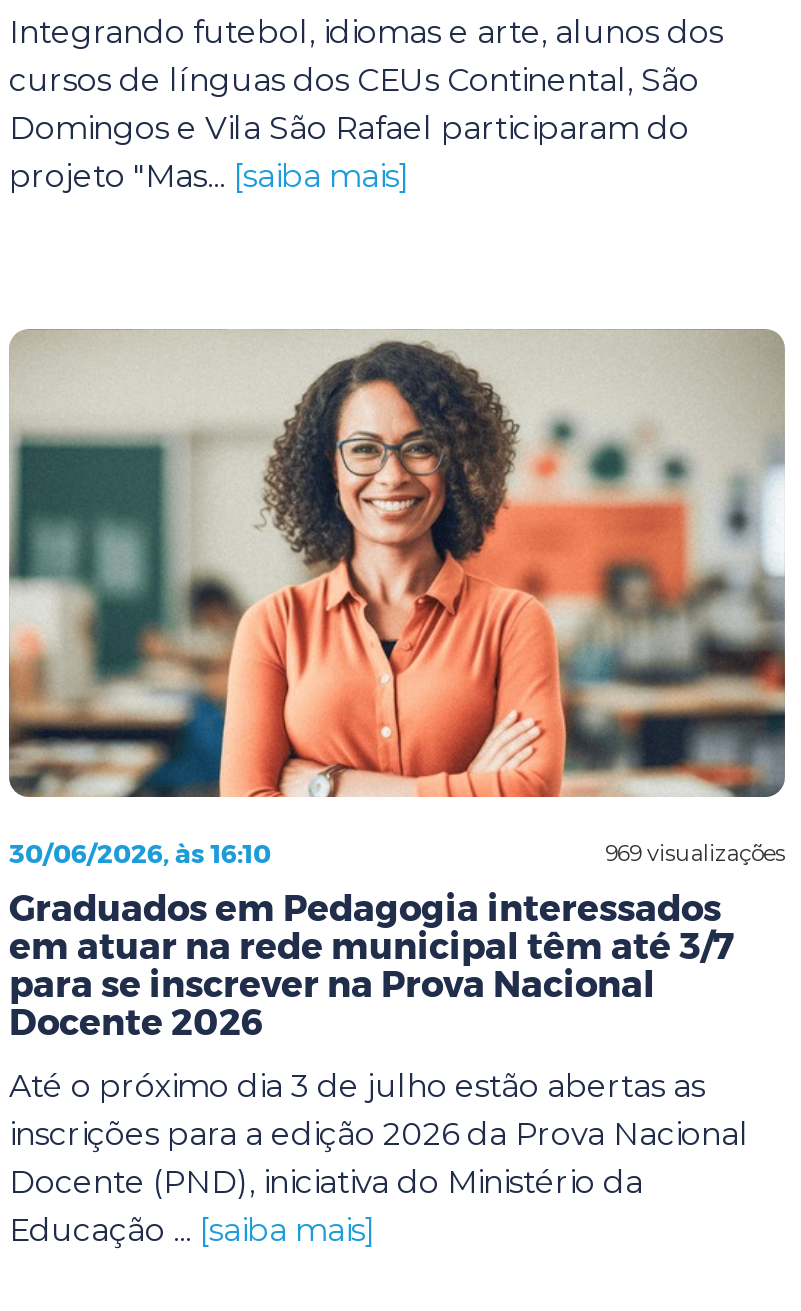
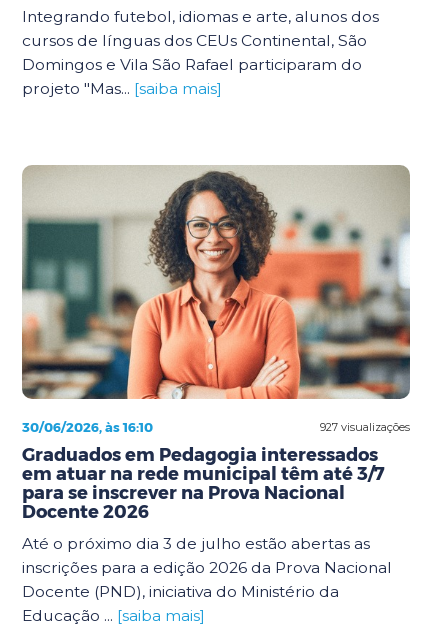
[605,838,785,866] 969 visualizações -> [320,419,410,433] 927 visualizações

